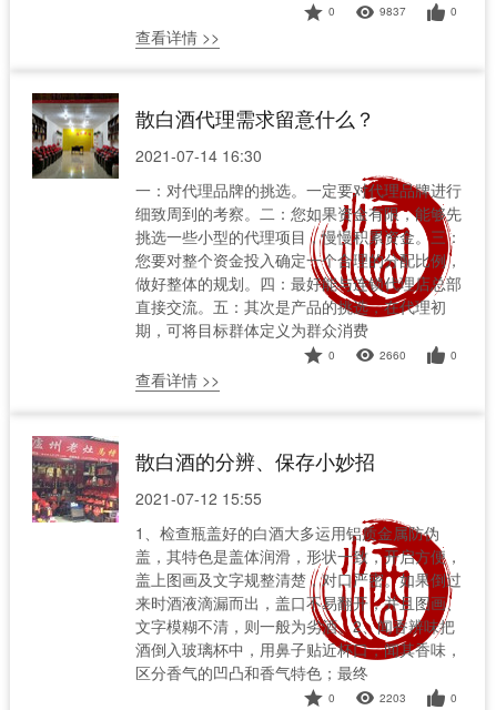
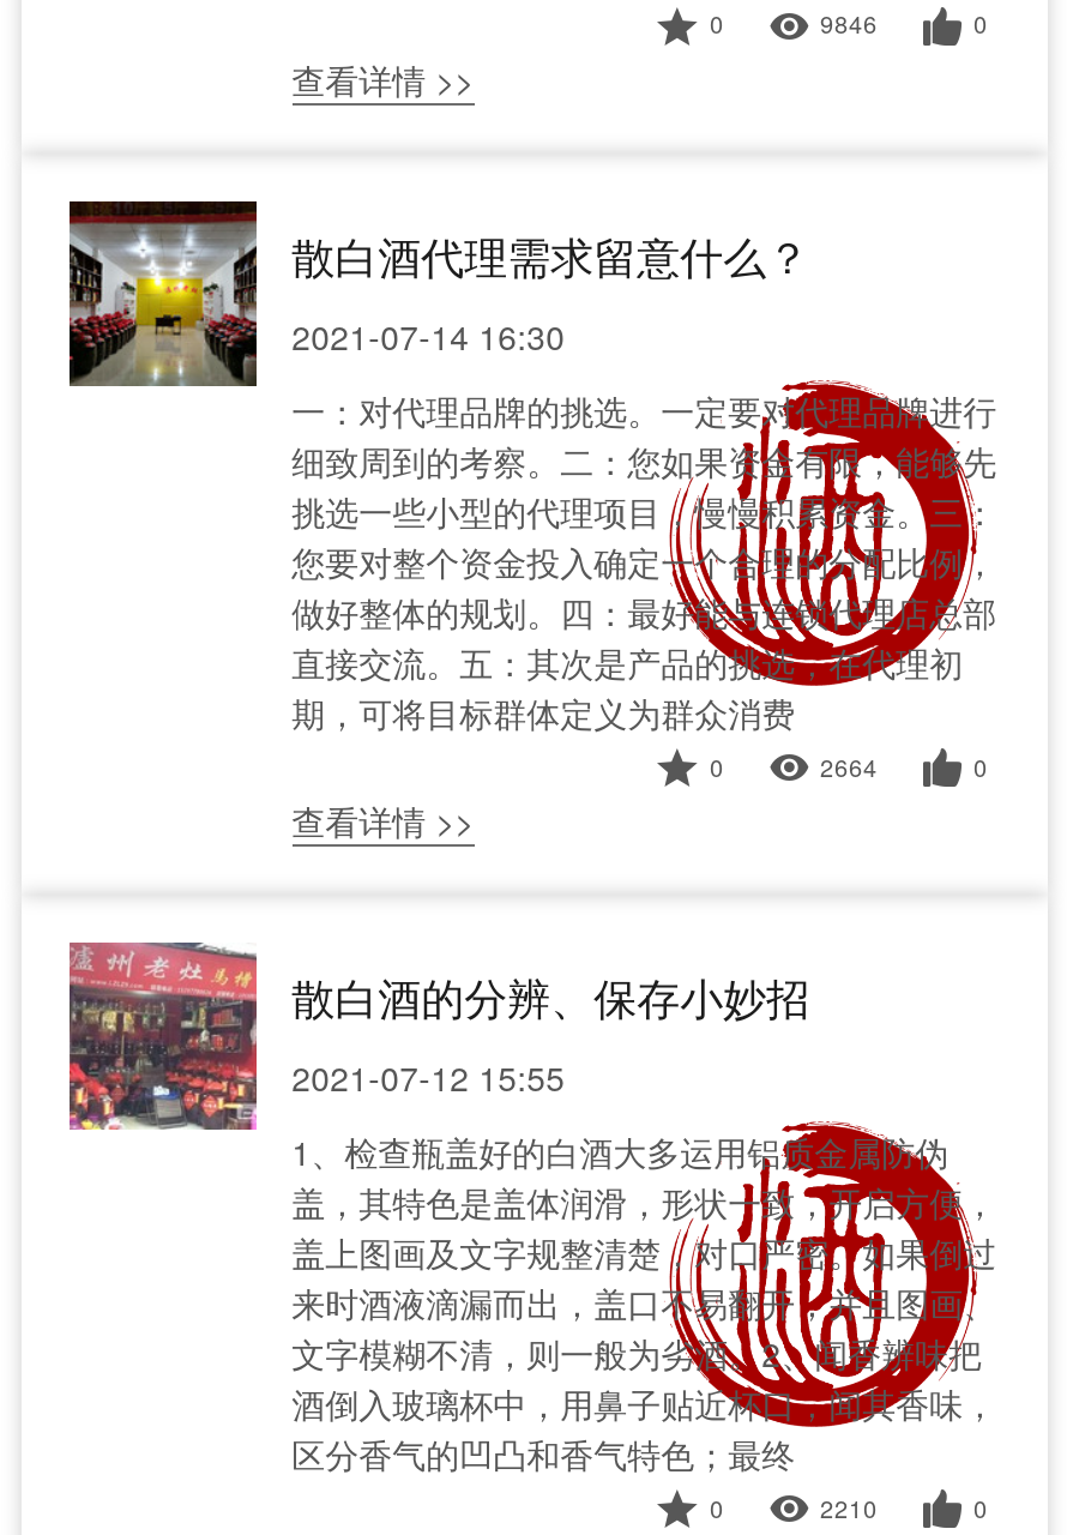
[379,4,406,19] 9837 -> [820,8,878,42] 9846
[379,347,406,362] 2660 -> [820,750,878,783] 2664
[379,690,406,705] 2203 -> [820,1491,878,1525] 2210

